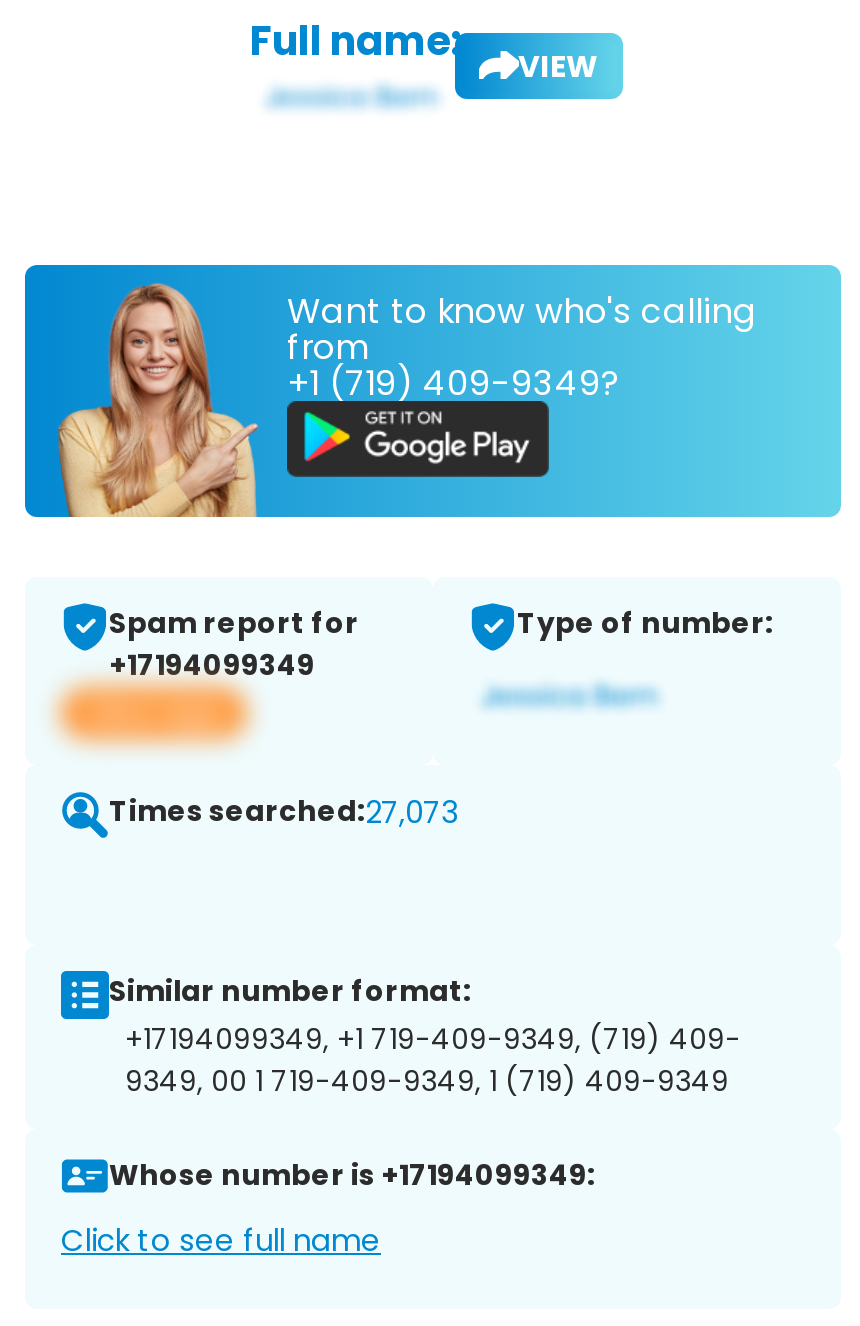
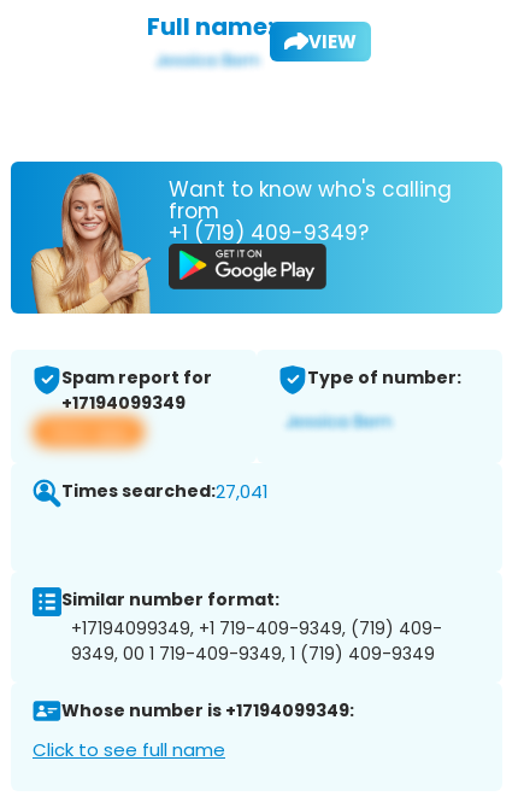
[109,791,459,833] Times searched:27,073 -> [61,479,269,504] Times searched:27,041

